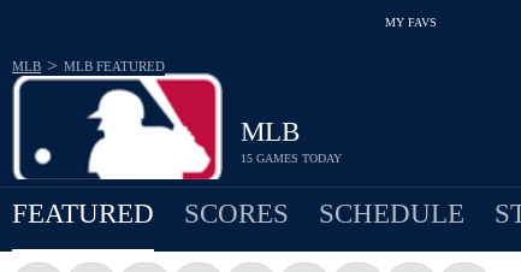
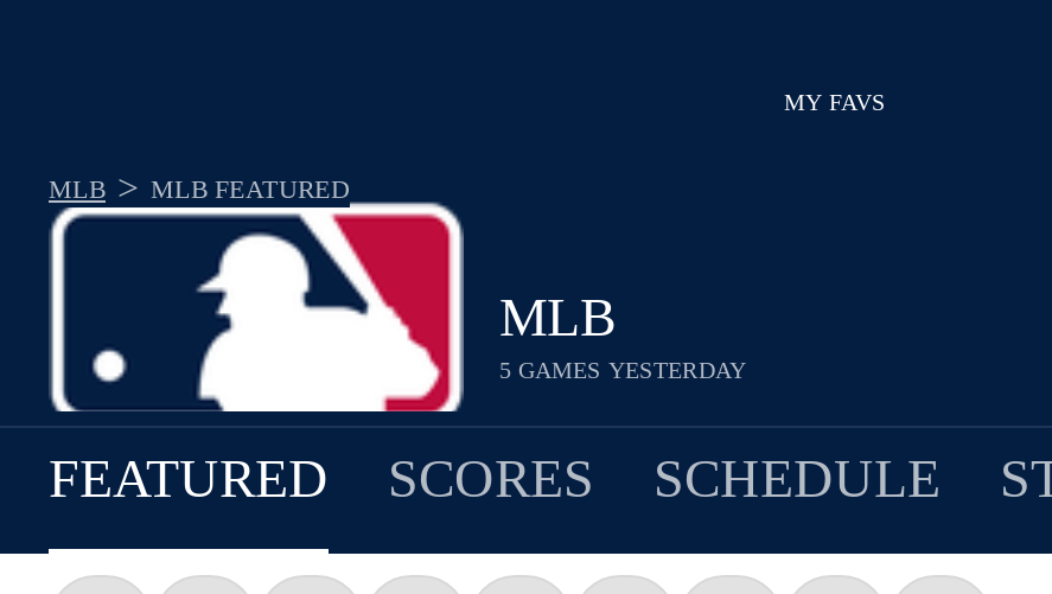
[241,151,342,164] 15 GAMES TODAY -> [499,356,746,382] 5 GAMES YESTERDAY

